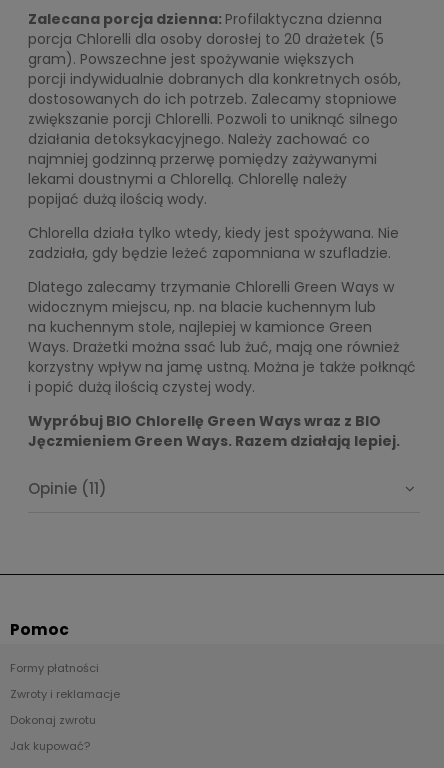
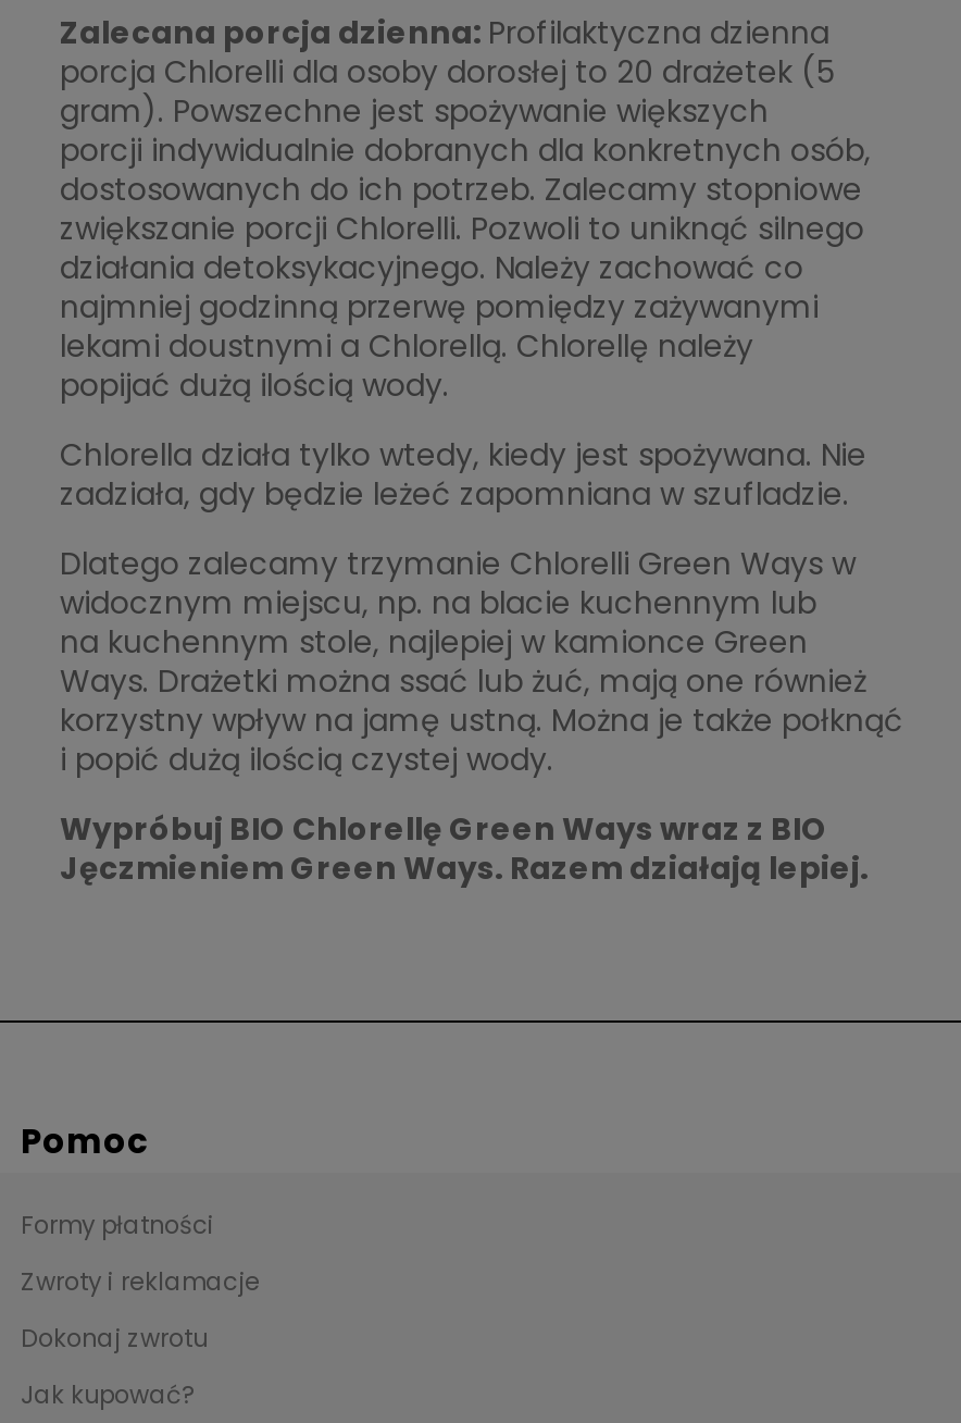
[28,478,107,499] Opinie (11) -> none

